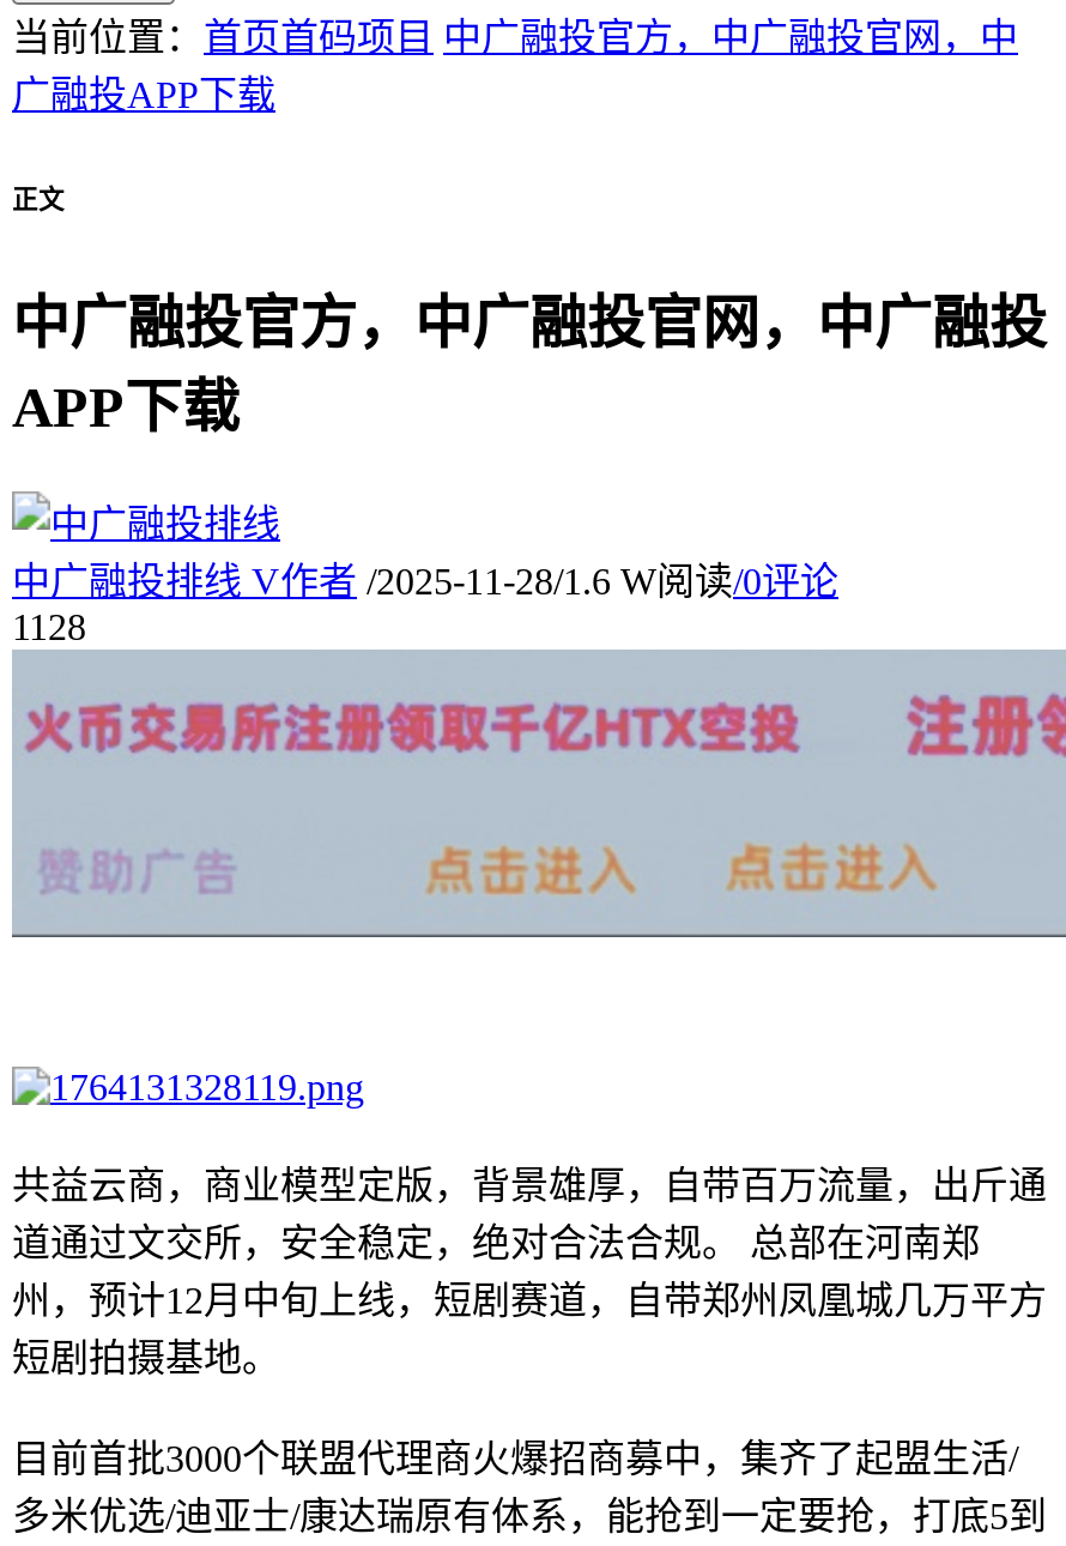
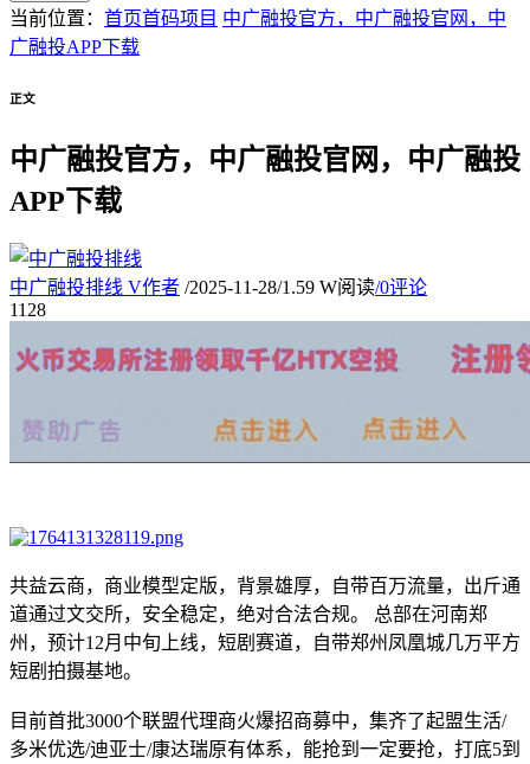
[12,560,838,601] 中广融投排线V作者 / 2025-11-28/1.6 W阅读/0评论 -> [9,277,427,297] 中广融投排线V作者 / 2025-11-28/1.59 W阅读/0评论

